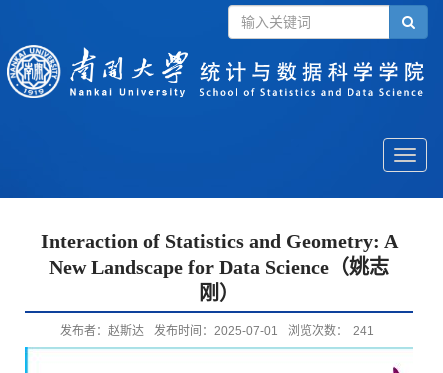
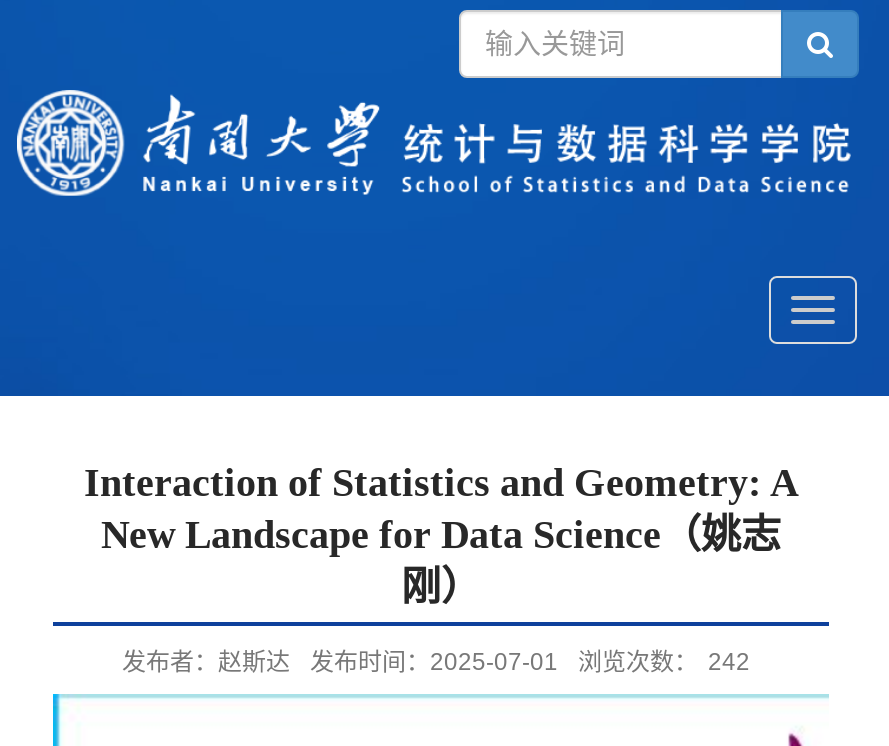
[59,324,373,338] 发布者：赵斯达 发布时间：2025-07-01 浏览次数： 241 -> [122,648,750,676] 发布者：赵斯达 发布时间：2025-07-01 浏览次数： 242

